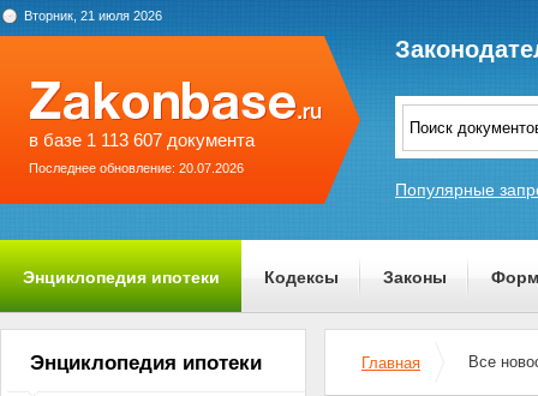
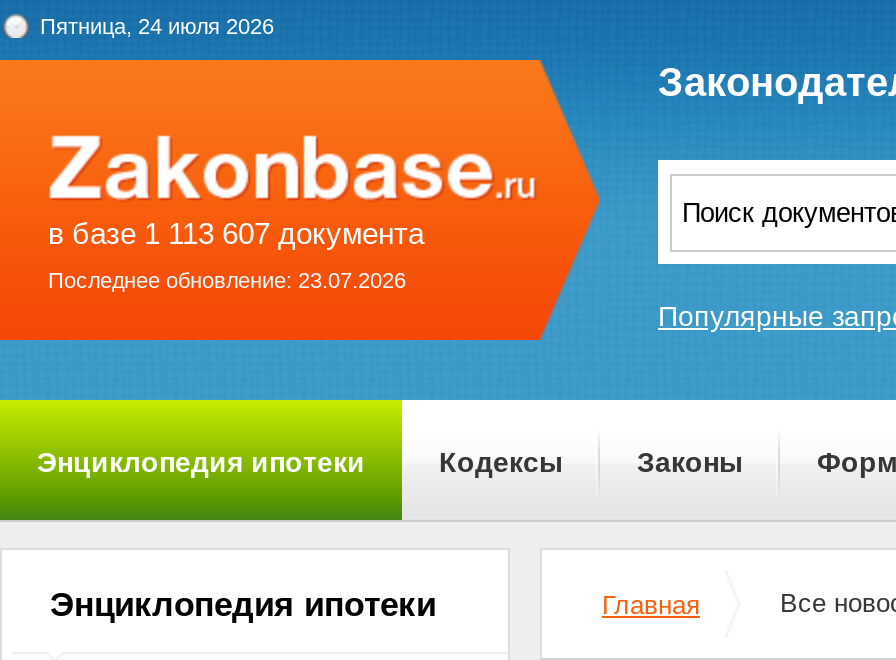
[24,8,162,23] Вторник, 21 июля 2026 -> [40,14,274,38] Пятница, 24 июля 2026
[29,161,244,175] Последнее обновление: 20.07.2026 -> [48,268,406,292] Последнее обновление: 23.07.2026

